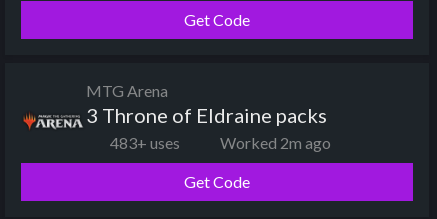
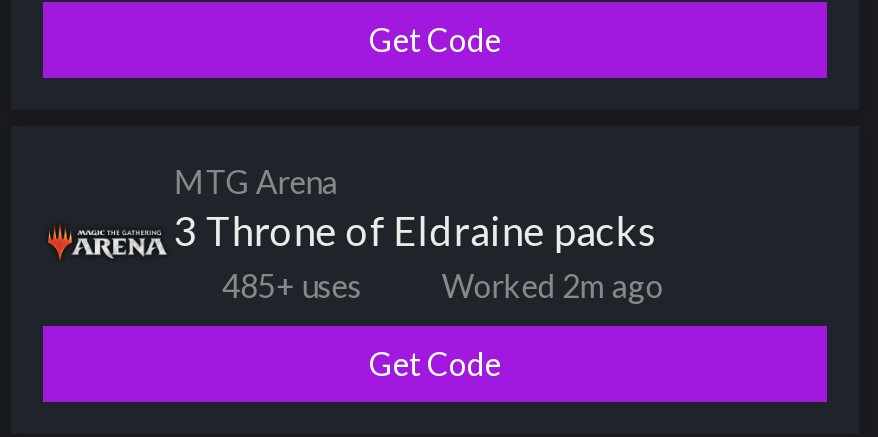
[110,133,180,152] 483+ uses -> [222,266,362,304] 485+ uses

